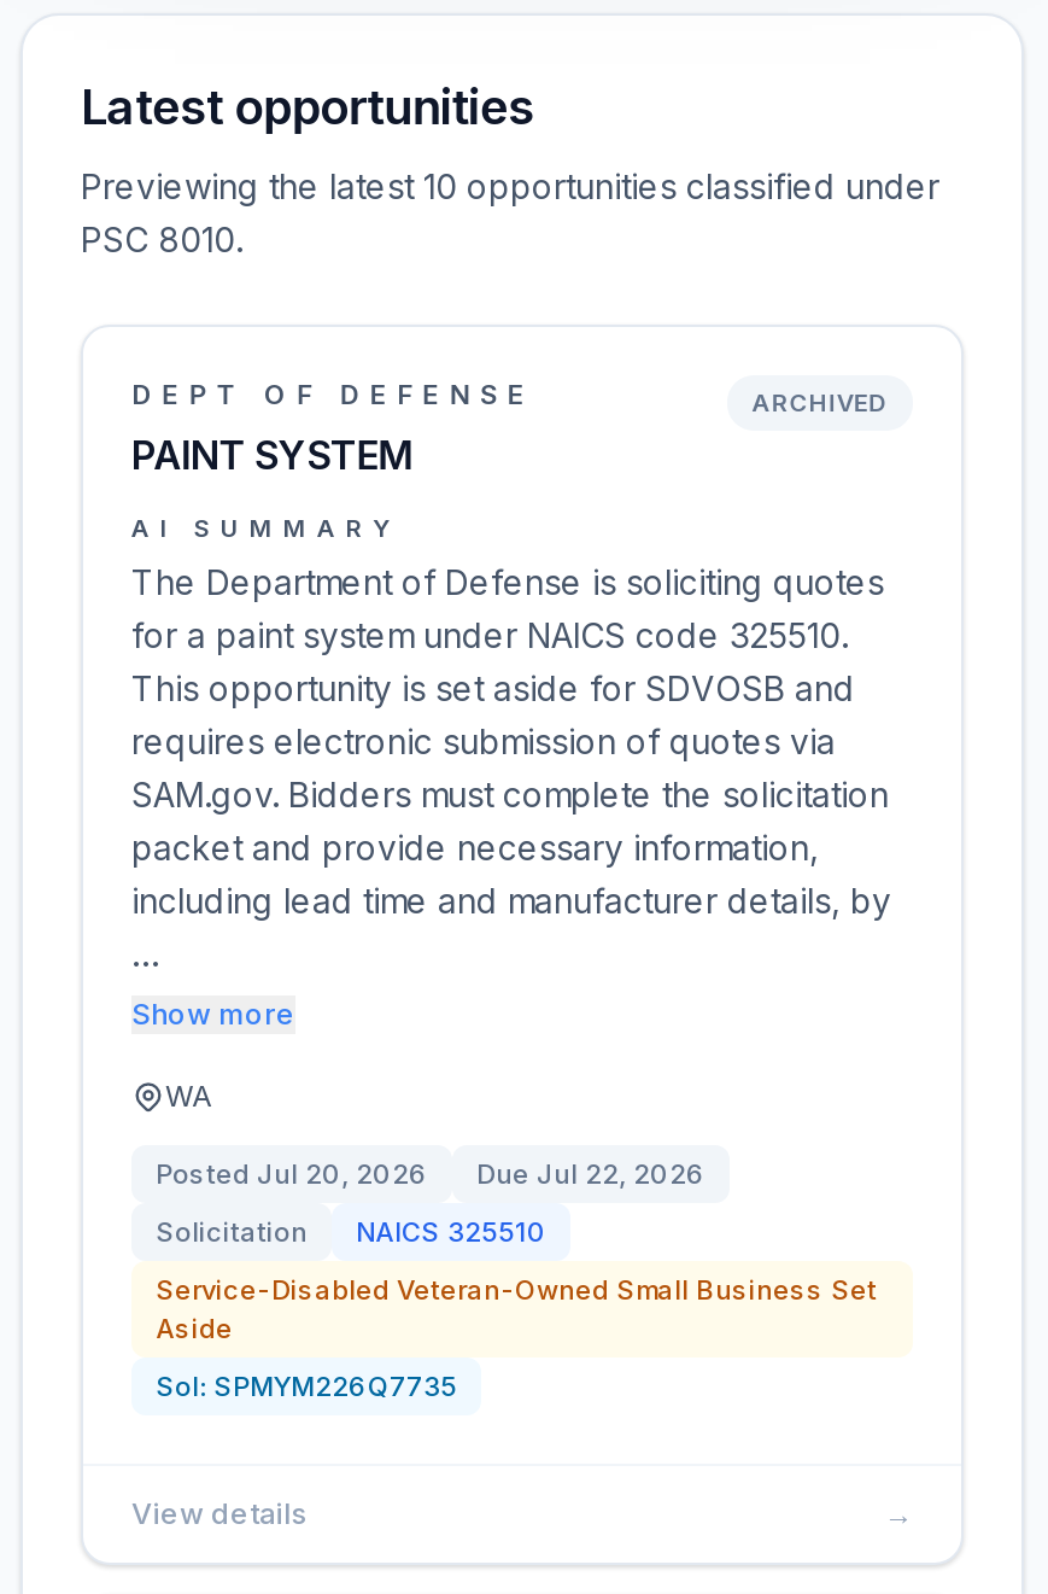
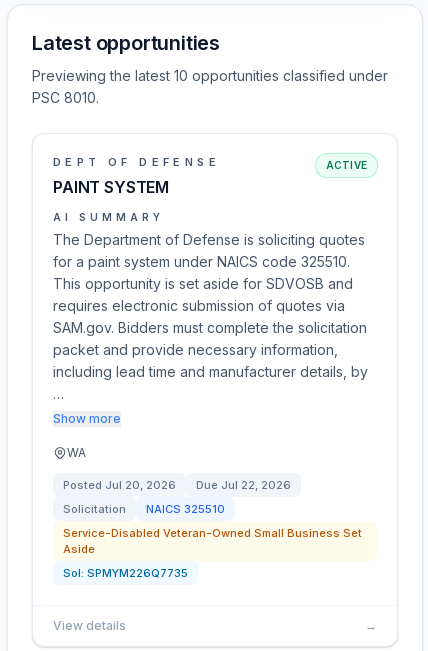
[752,387,889,416] ARCHIVED -> [326,159,367,171] ACTIVE

